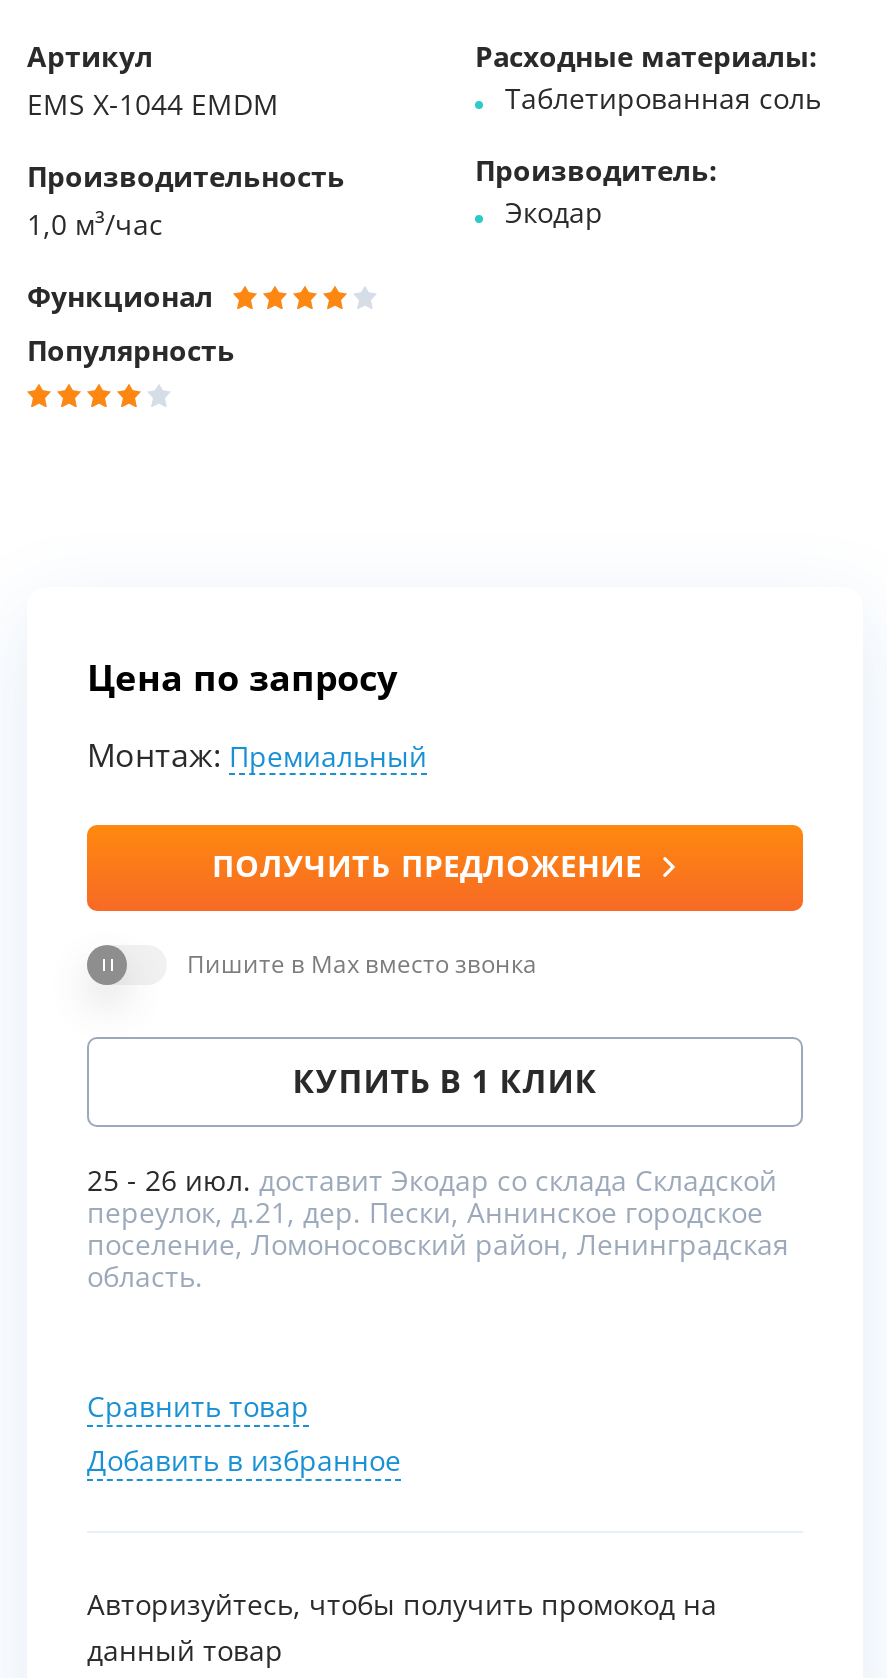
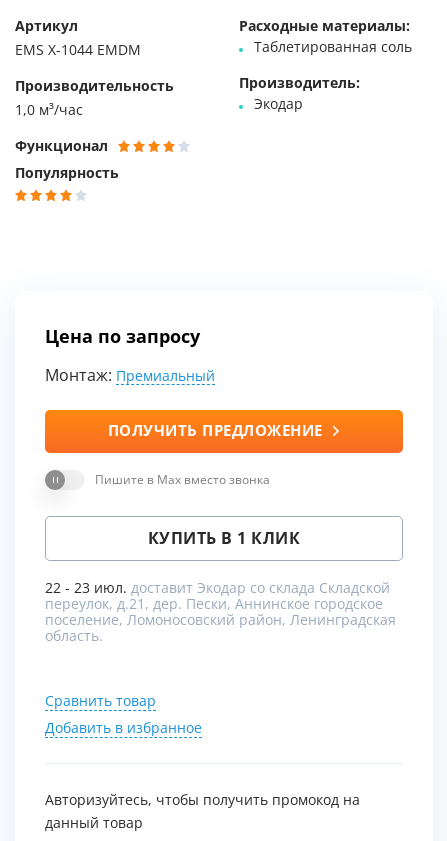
[87,1166,777,1198] 25 - 26 июл. доставит Экодар со склада Складской -> [45,580,390,596] 22 - 23 июл. доставит Экодар со склада Складской

